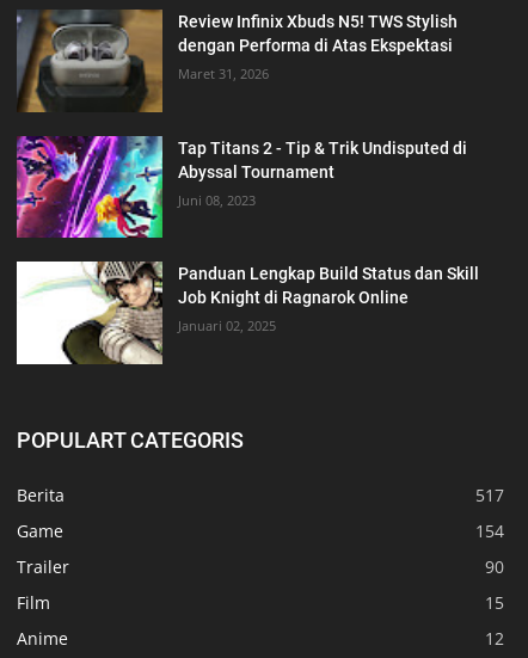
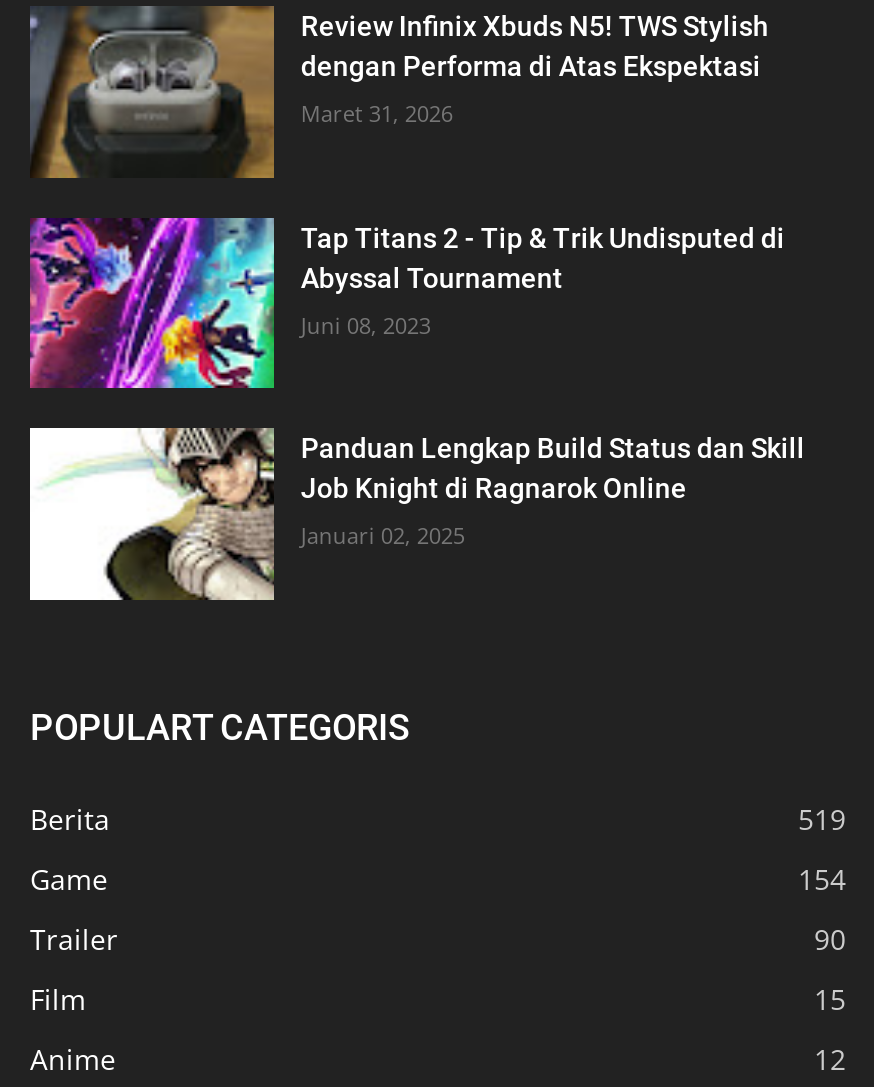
[475,484,504,506] 517 -> [798,800,846,838] 519

